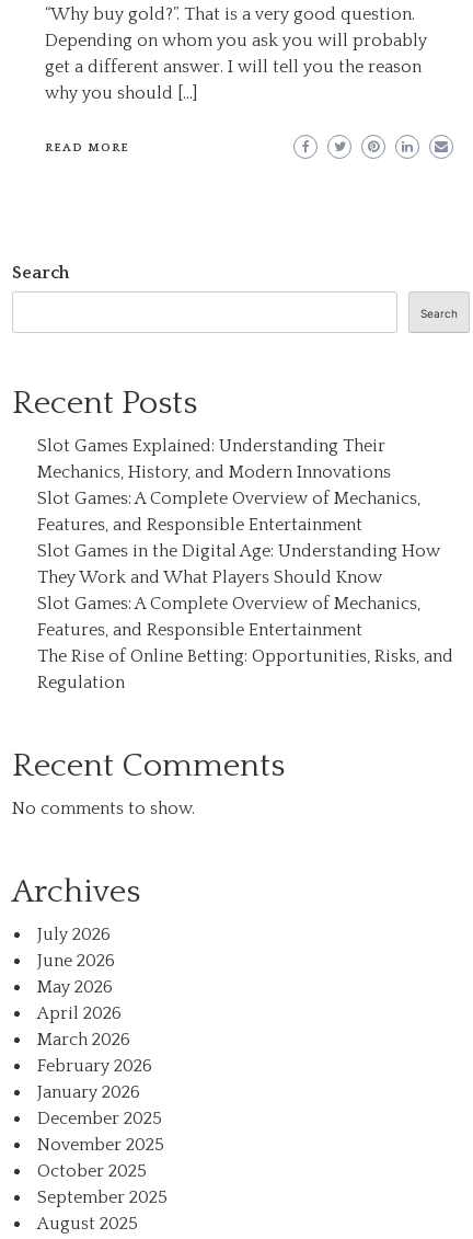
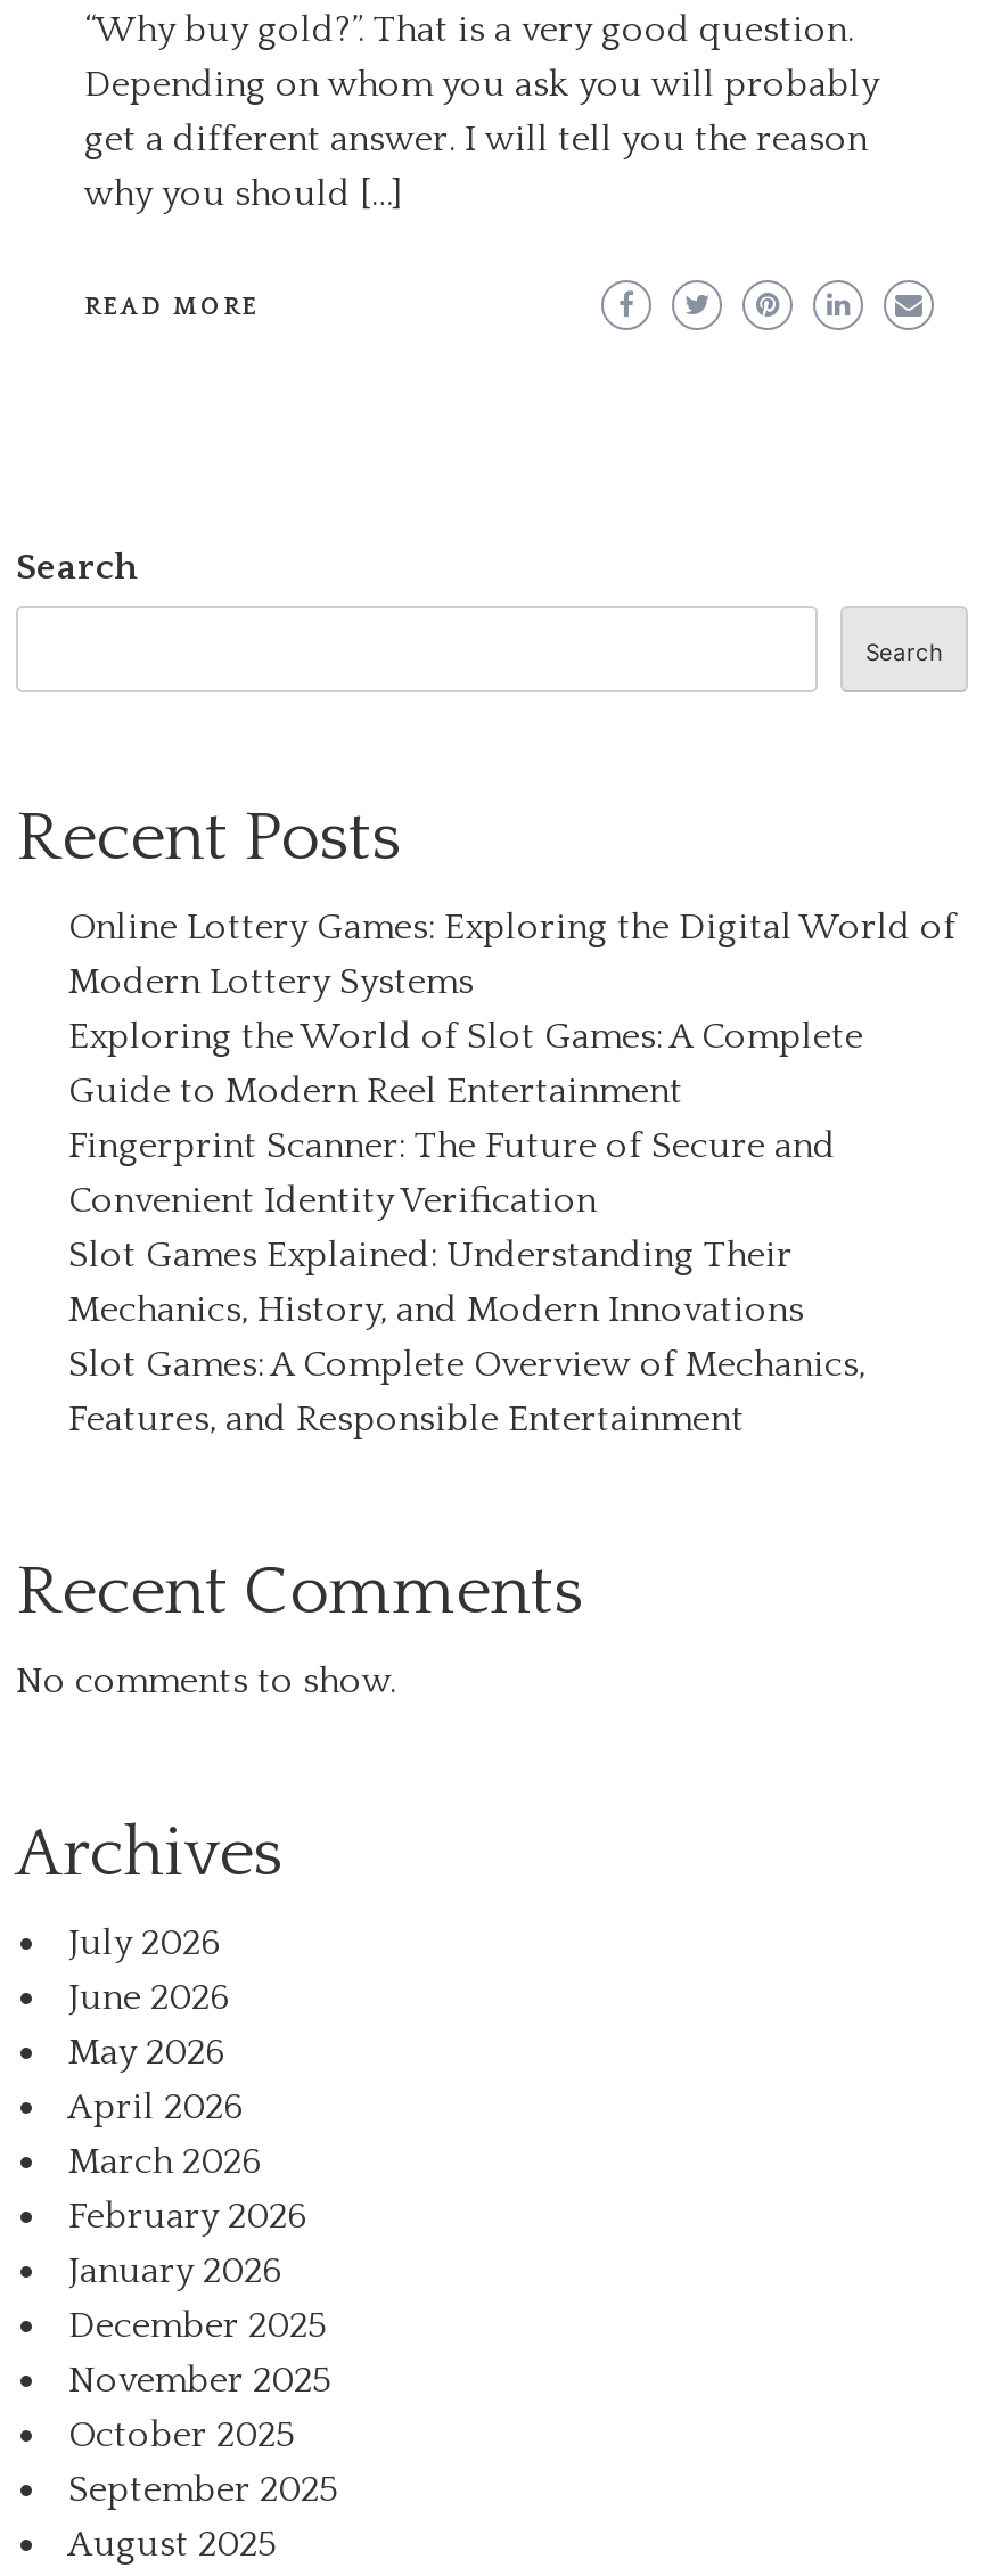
none -> [68,906,957,1221] Online Lottery Games: Exploring the Digital World of | Modern Lottery Systems | Exploring the World of Slot Games: A Complete | Guide to Modern Reel Entertainment | Fingerprint Scanner: The Future of Secure and | Convenient Identity Verification
moved [37,436,420,535] -> [68,1234,865,1439]: Slot Games Explained: Understanding Their | Mechanics, History, and Modern Innovations | Slot Games: A Complete Overview of Mechanics, | Features, and Responsible Entertainment
[37,541,453,692] Slot Games in the Digital Age: Understanding How | They Work and What Players Should Know | Slot Games: A Complete Overview of Mechanics, | Features, and Responsible Entertainment | The Rise of Online Betting: Opportunities, Risks, and | Regulation -> none

